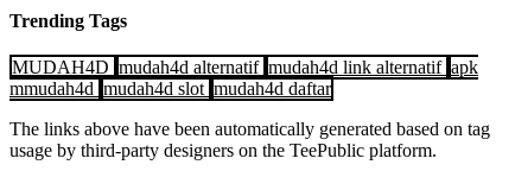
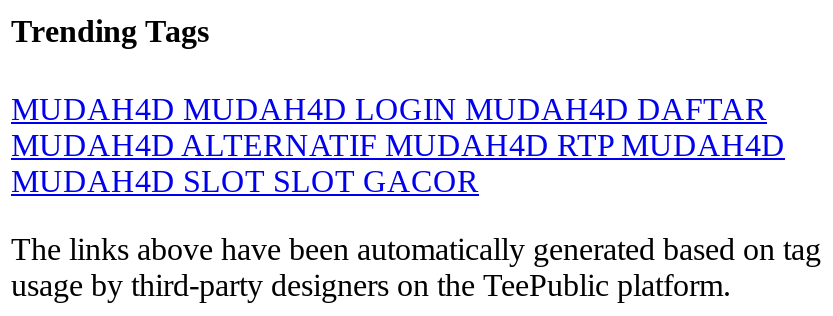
[9,57,478,98] MUDAH4D mudah4d alternatif mudah4d link alternatif apk | mmudah4d mudah4d slot mudah4d daftar -> [11,93,785,199] MUDAH4D MUDAH4D LOGIN MUDAH4D DAFTAR | MUDAH4D ALTERNATIF MUDAH4D RTP MUDAH4D | MUDAH4D SLOT SLOT GACOR

